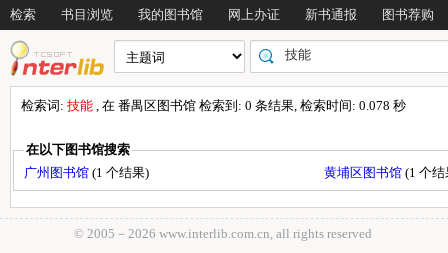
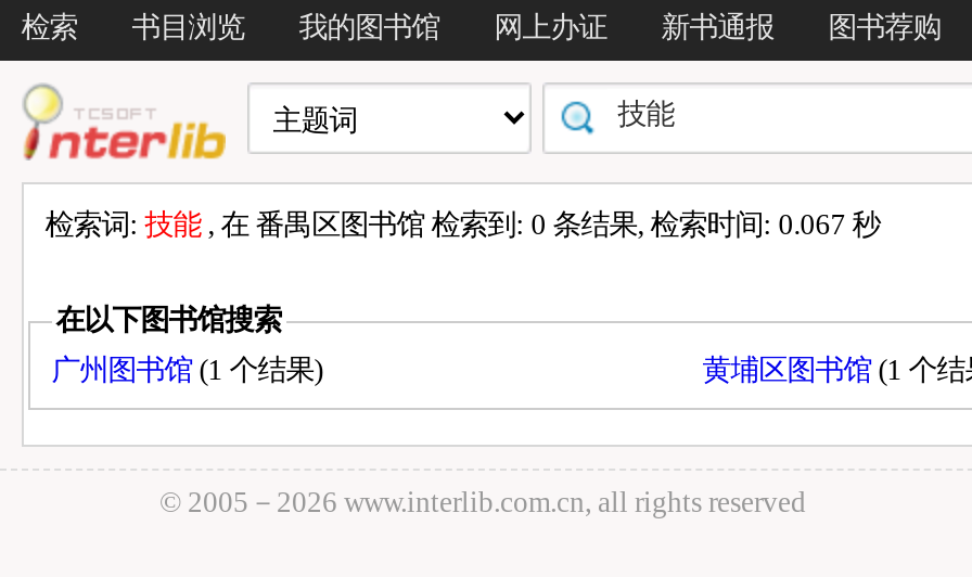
[21,98,406,113] 检索词:技能, 在 番禺区图书馆 检索到: 0 条结果, 检索时间: 0.078 秒 -> [45,208,880,241] 检索词:技能, 在 番禺区图书馆 检索到: 0 条结果, 检索时间: 0.067 秒

